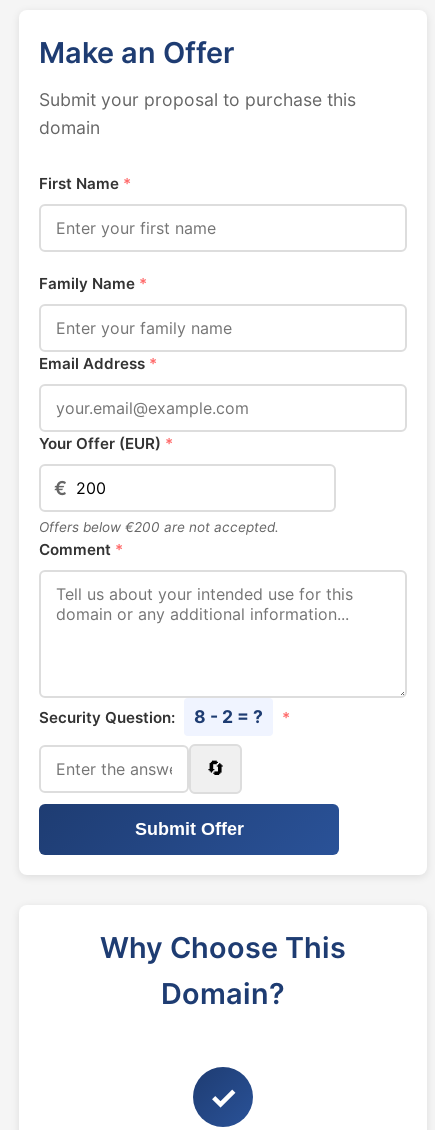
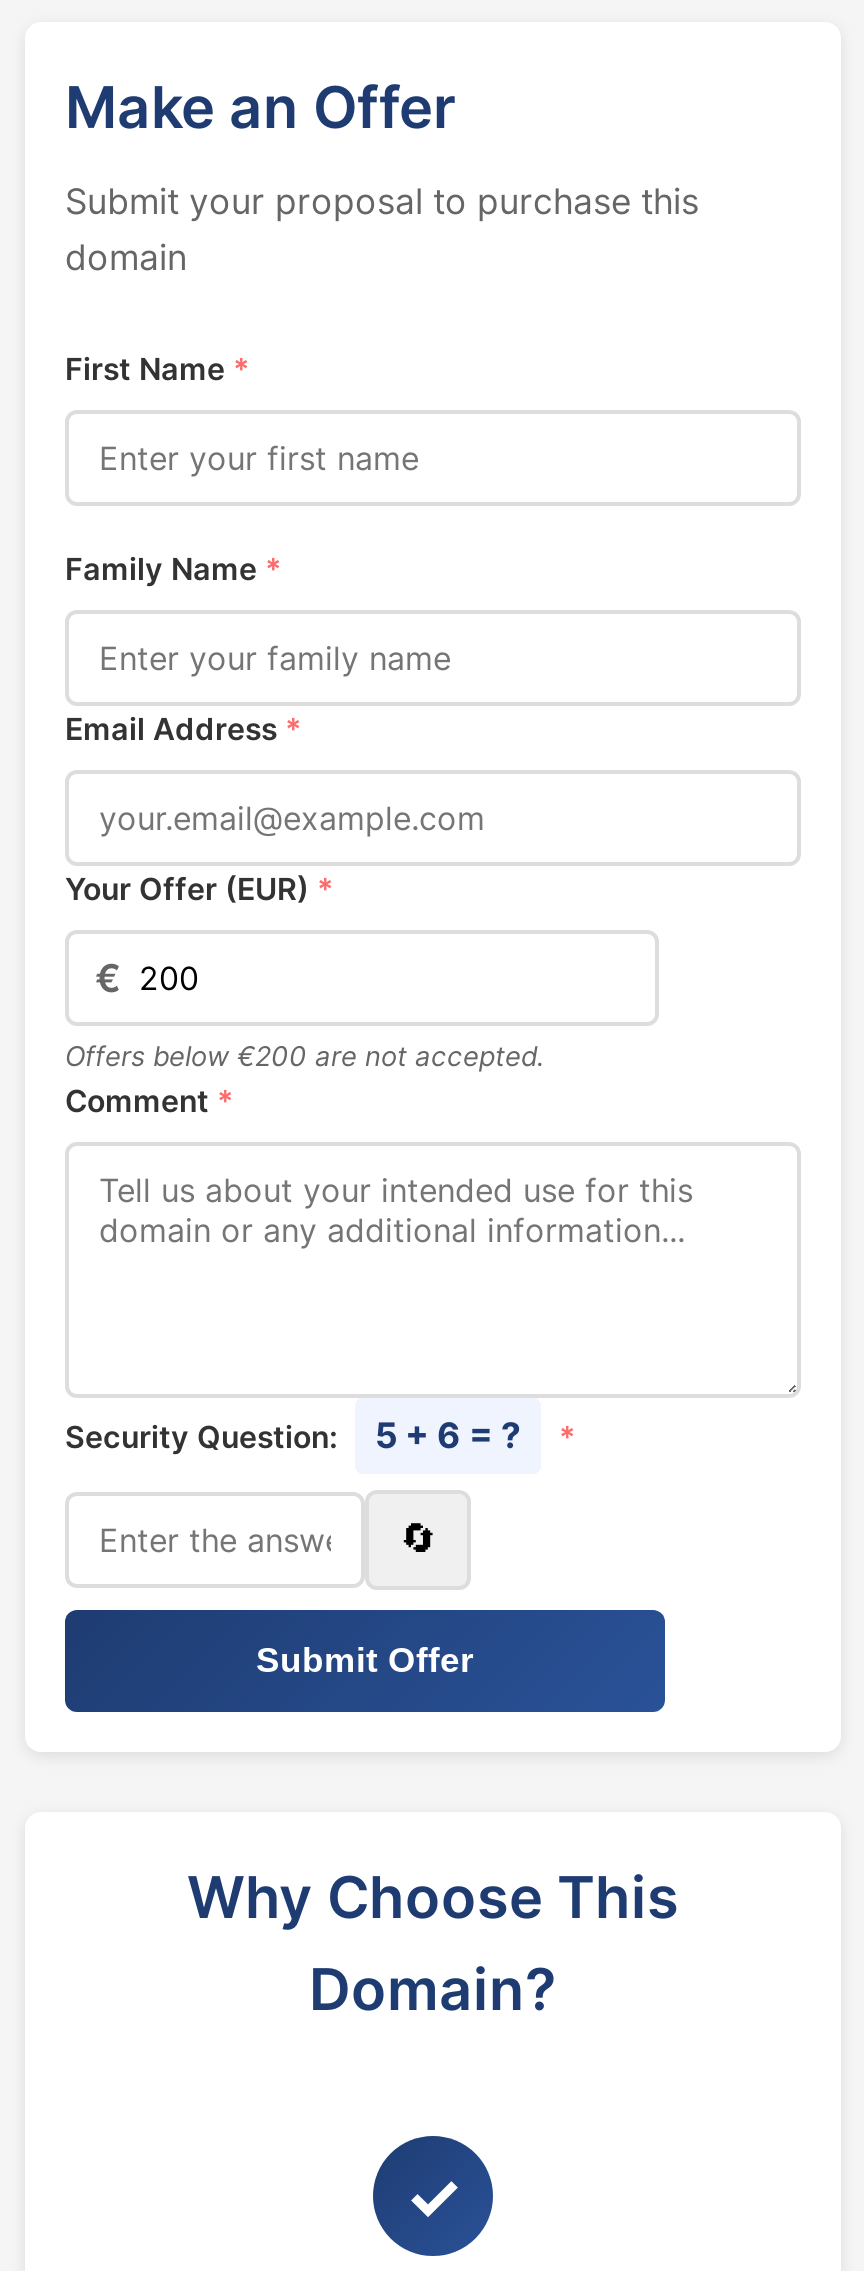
[194,706,263,727] 8 - 2 = ? -> [375,1414,521,1456] 5 + 6 = ?

